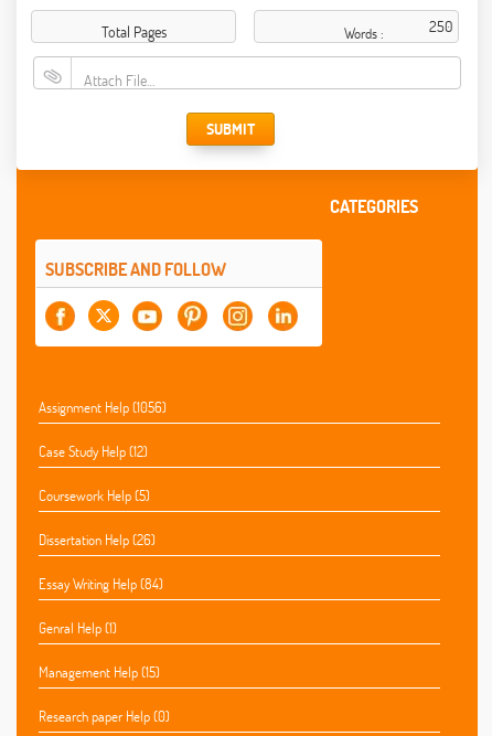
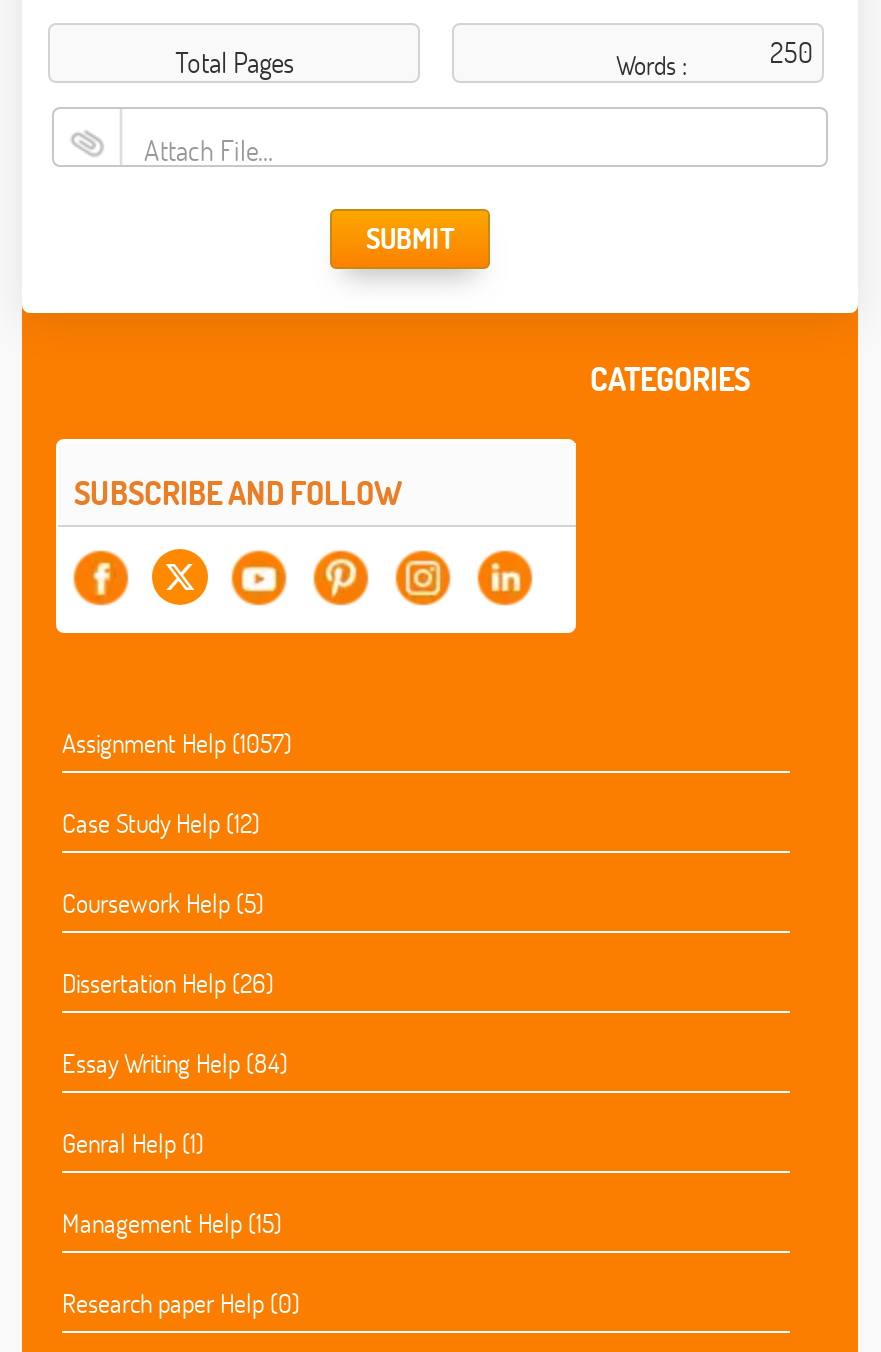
[39,397,167,417] Assignment Help (1056) -> [62,725,292,761] Assignment Help (1057)

